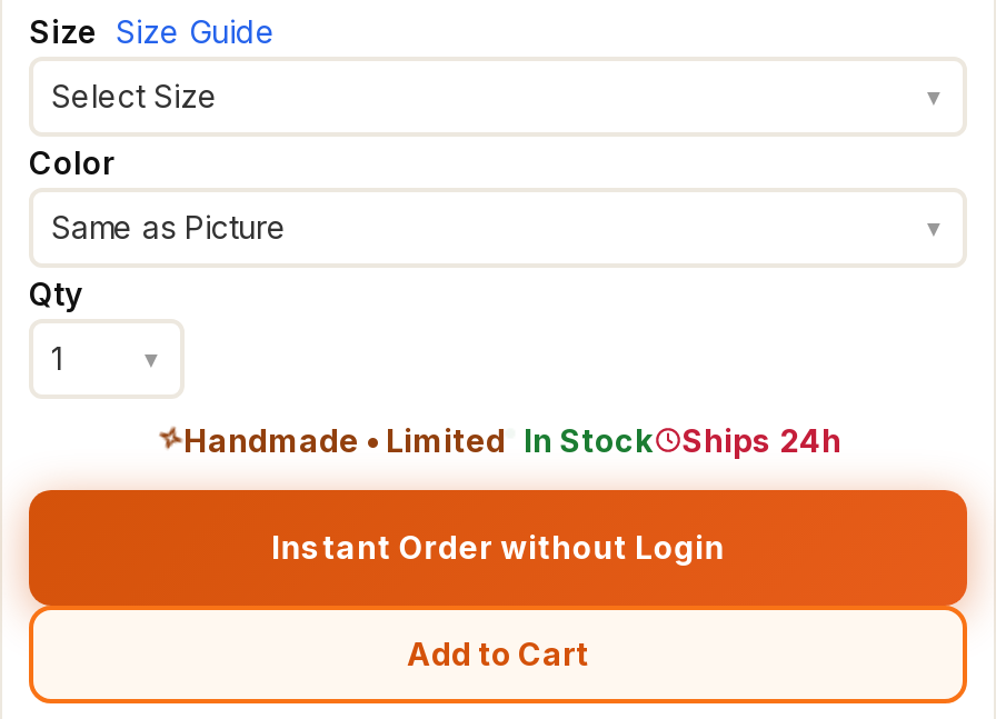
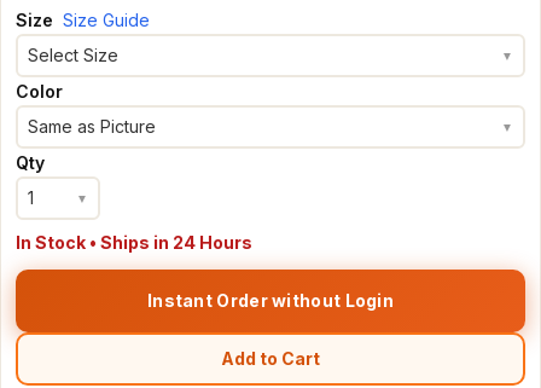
[183,421,841,459] Handmade • Limited In Stock | Ships 24h -> [16,232,252,253] In Stock • Ships in 24 Hours

